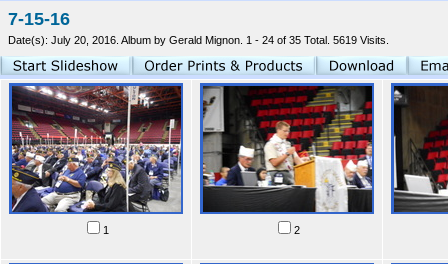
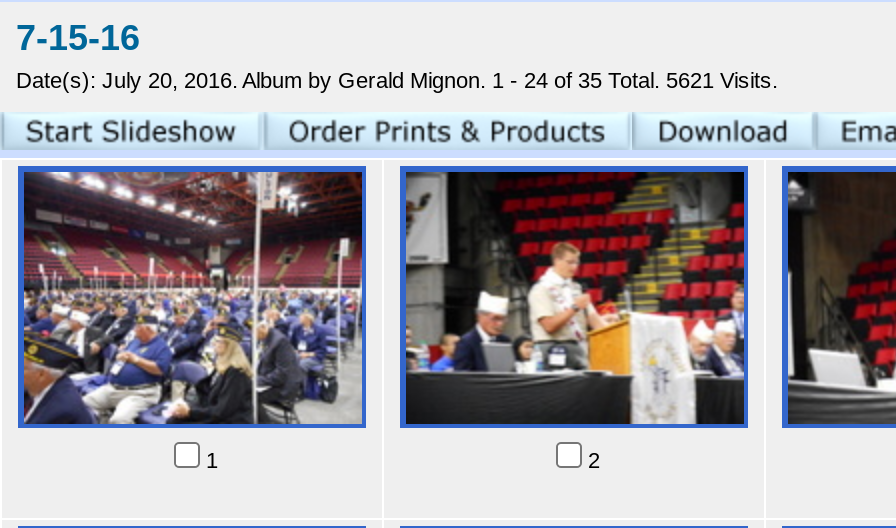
[8,34,389,46] Date(s): July 20, 2016. Album by Gerald Mignon. 1 - 24 of 35 Total. 5619 Visits. -> [16,68,778,92] Date(s): July 20, 2016. Album by Gerald Mignon. 1 - 24 of 35 Total. 5621 Visits.

